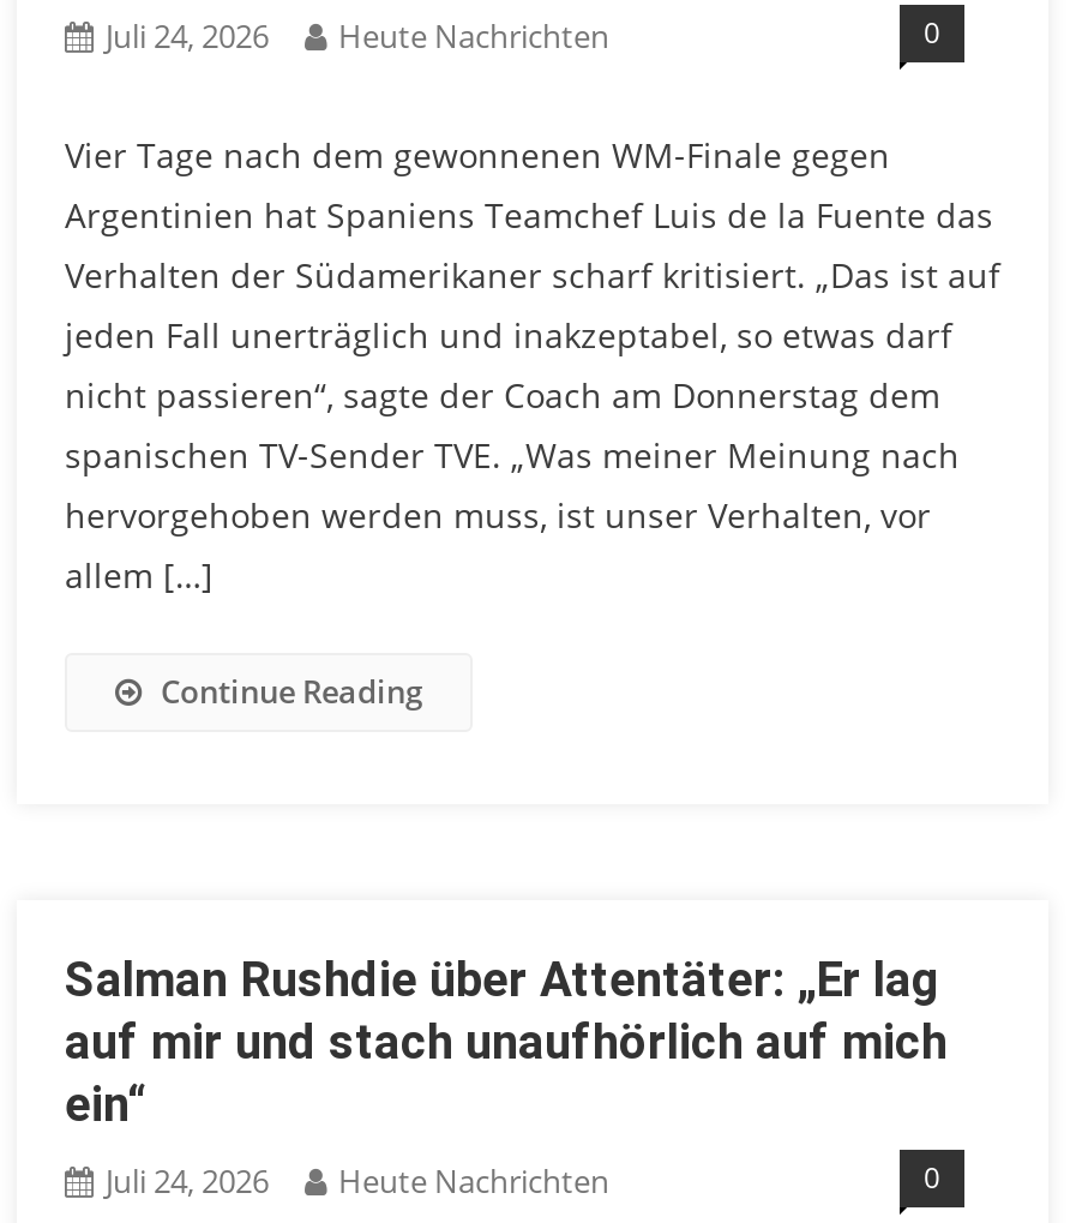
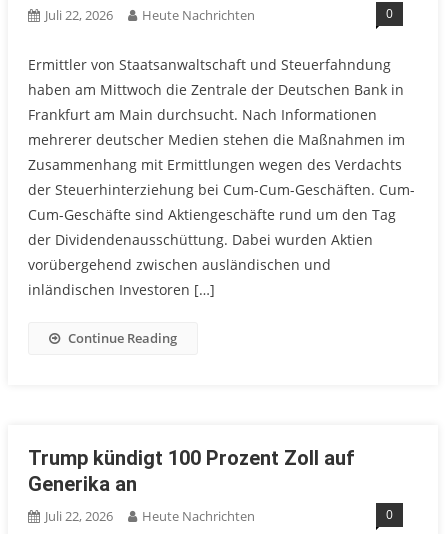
[106,14,609,58] Juli 24, 2026 Heute Nachrichten -> [45,6,255,24] Juli 22, 2026 Heute Nachrichten
[65,132,1000,598] Vier Tage nach dem gewonnenen WM-Finale gegen | Argentinien hat Spaniens Teamchef Luis de la Fuente das | Verhalten der Südamerikaner scharf kritisiert. „Das ist auf | jeden Fall unerträglich und inakzeptabel, so etwas darf | nicht passieren“, sagte der Coach am Donnerstag dem | spanischen TV-Sender TVE. „Was meiner Meinung nach | hervorgehoben werden muss, ist unser Verhalten, vor | allem […] -> [28,55,415,299] Ermittler von Staatsanwaltschaft und Steuerfahndung | haben am Mittwoch die Zentrale der Deutschen Bank in | Frankfurt am Main durchsucht. Nach Informationen | mehrerer deutscher Medien stehen die Maßnahmen im | Zusammenhang mit Ermittlungen wegen des Verdachts | der Steuerhinterziehung bei Cum-Cum-Geschäften. Cum- | Cum-Geschäfte sind Aktiengeschäfte rund um den Tag | der Dividendenausschüttung. Dabei wurden Aktien | vorübergehend zwischen ausländischen und | inländischen Investoren […]
moved [161,670,422,713] -> [68,329,177,347]: Continue Reading
[65,951,948,1133] Salman Rushdie über Attentäter: „Er lag | auf mir und stach unaufhörlich auf mich | ein“ -> [28,446,355,496] Trump kündigt 100 Prozent Zoll auf | Generika an
[106,1159,609,1203] Juli 24, 2026 Heute Nachrichten -> [45,507,255,525] Juli 22, 2026 Heute Nachrichten

